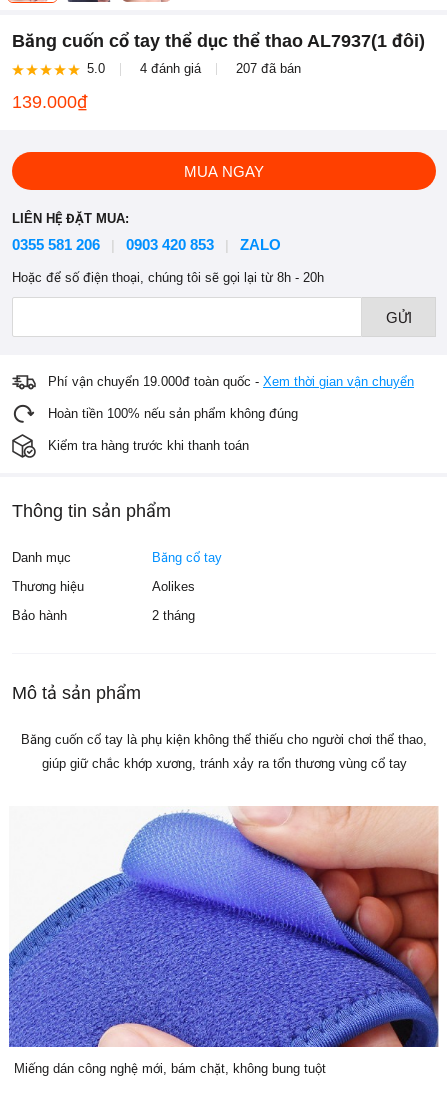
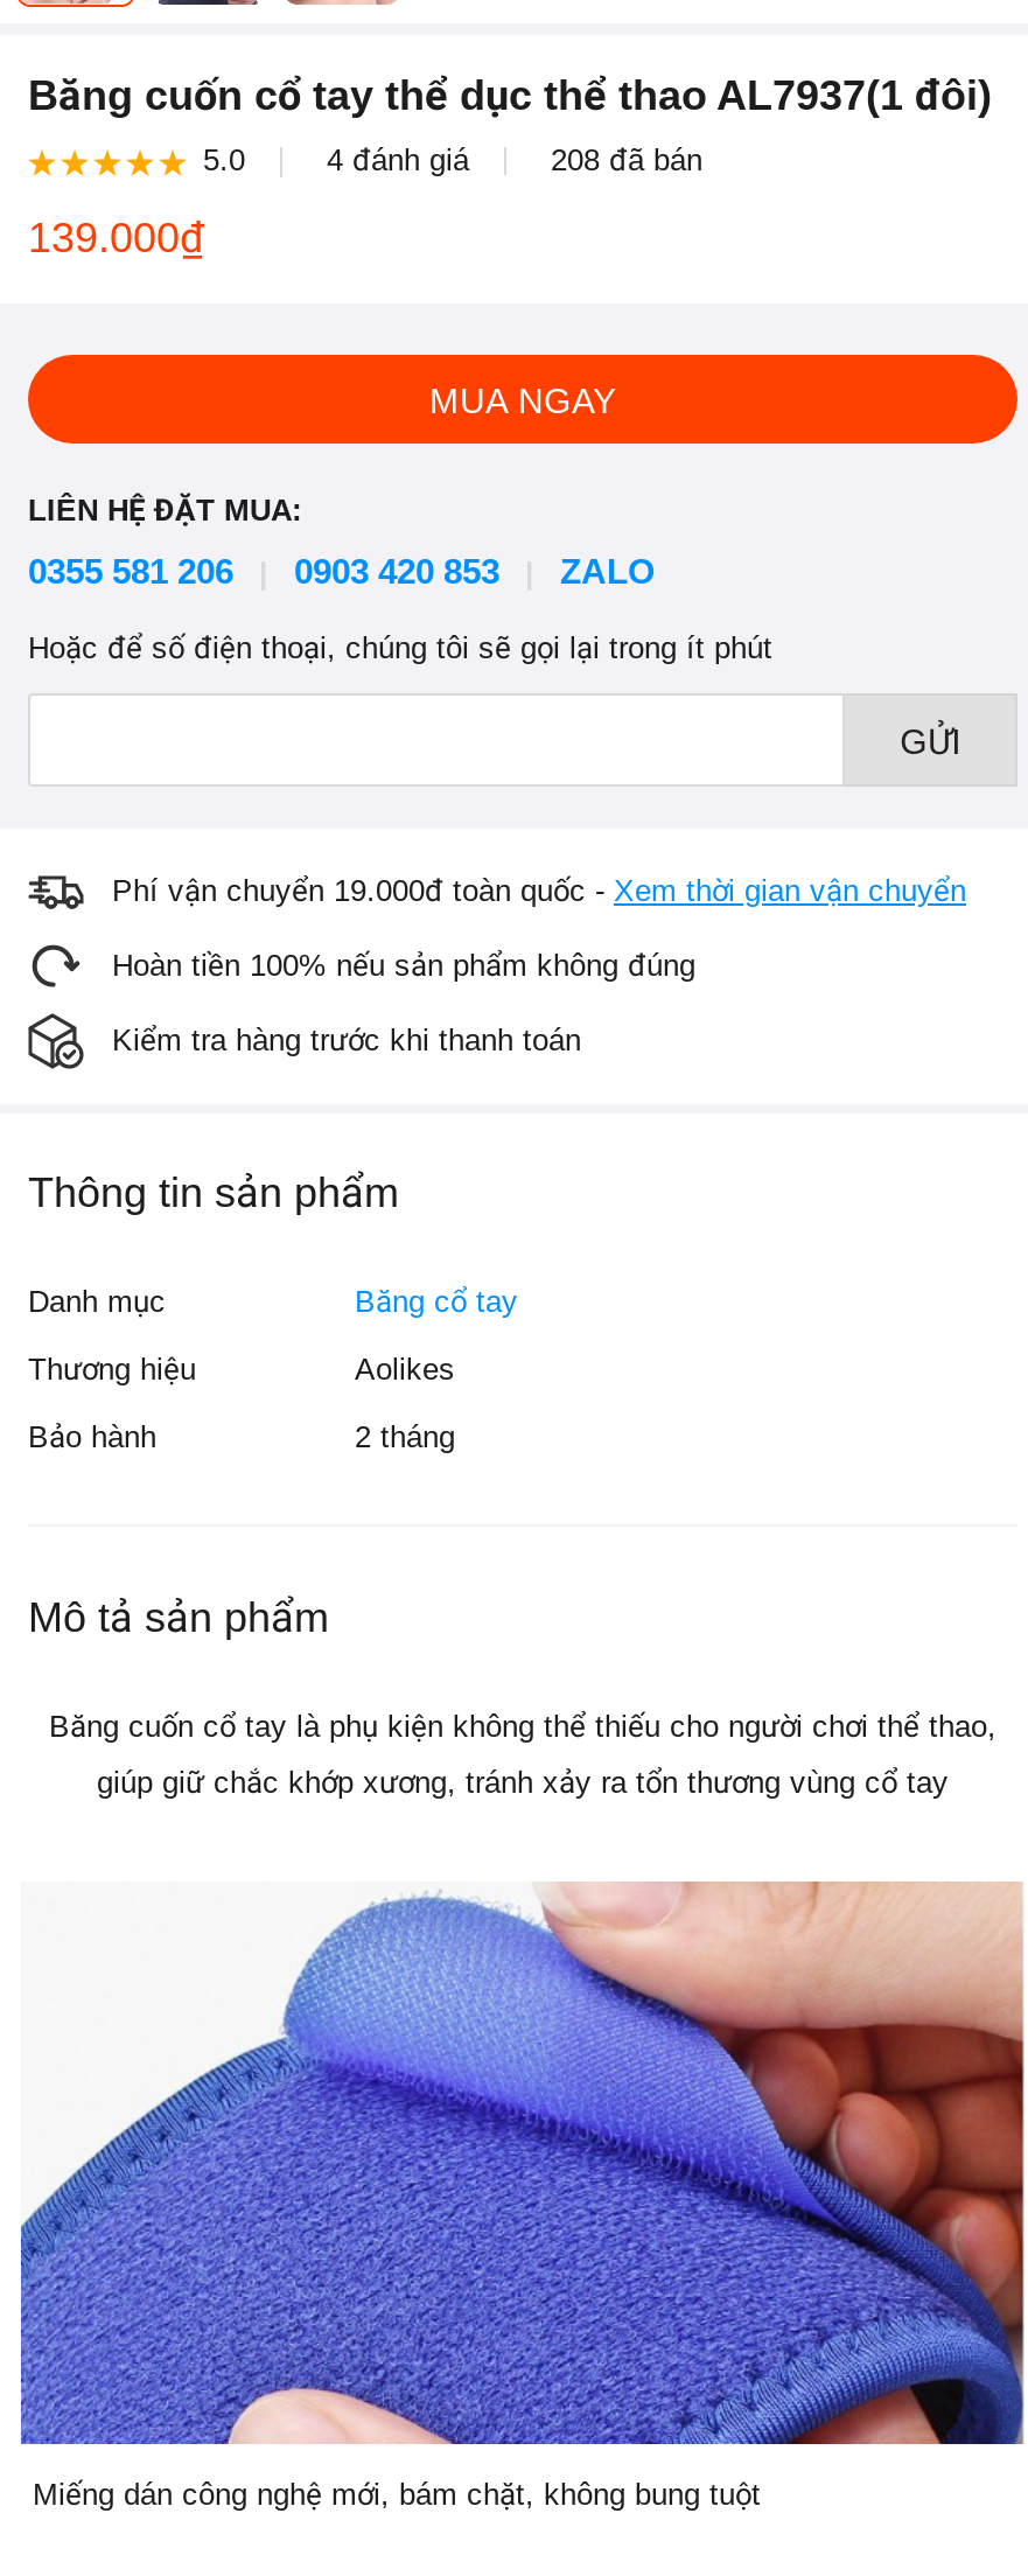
[236,61,301,76] 207 đã bán -> [551,142,702,177] 208 đã bán
[12,270,324,285] Hoặc để số điện thoại, chúng tôi sẽ gọi lại từ 8h - 20h -> [28,630,772,665] Hoặc để số điện thoại, chúng tôi sẽ gọi lại trong ít phút

